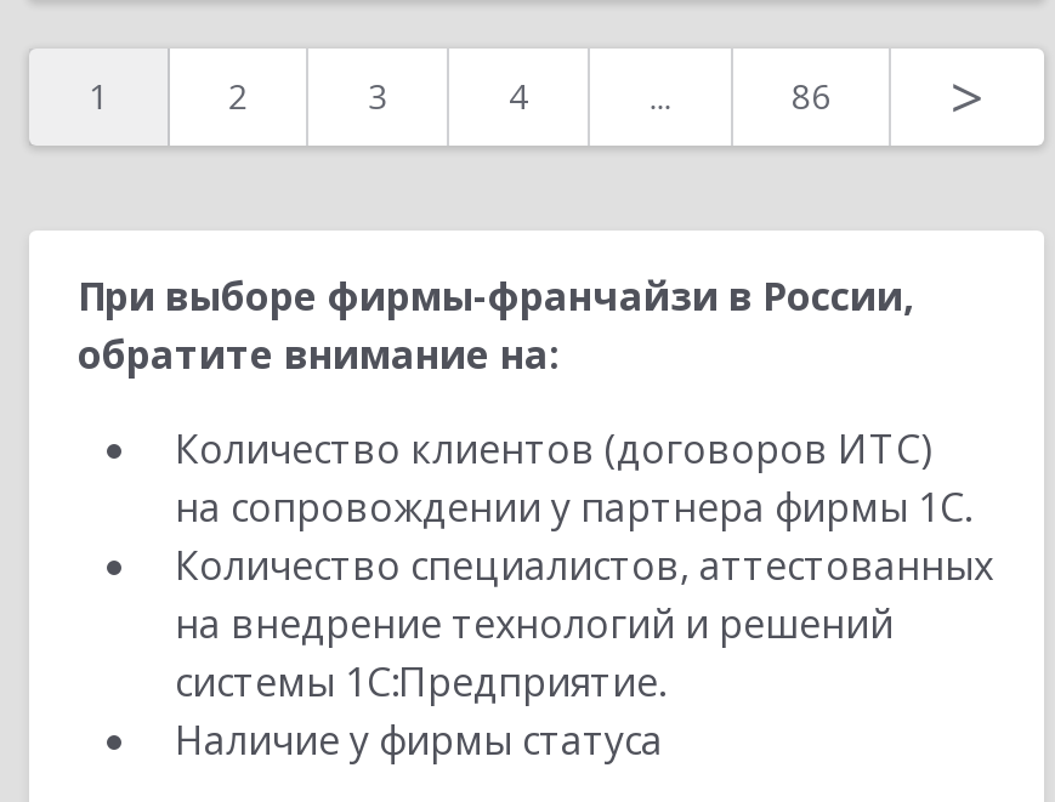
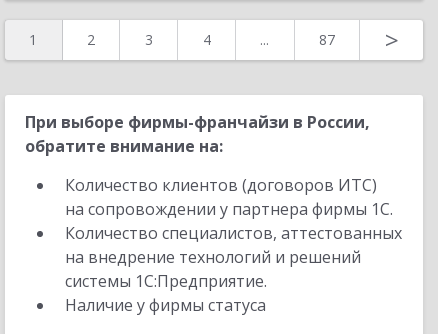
[792,73,830,119] 86 -> [319,30,335,49] 87

